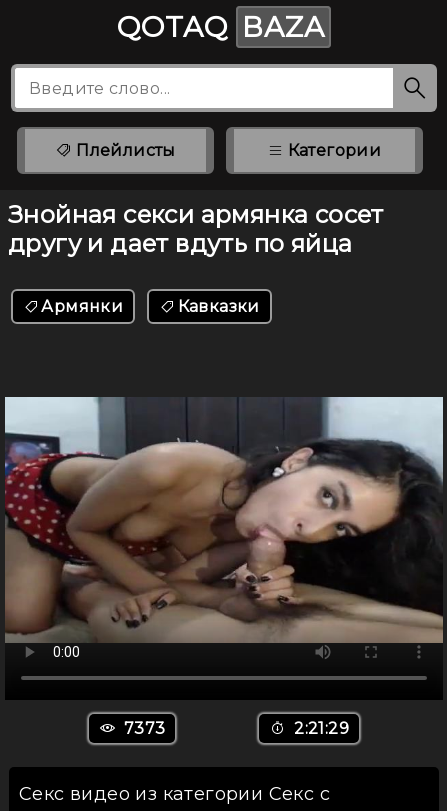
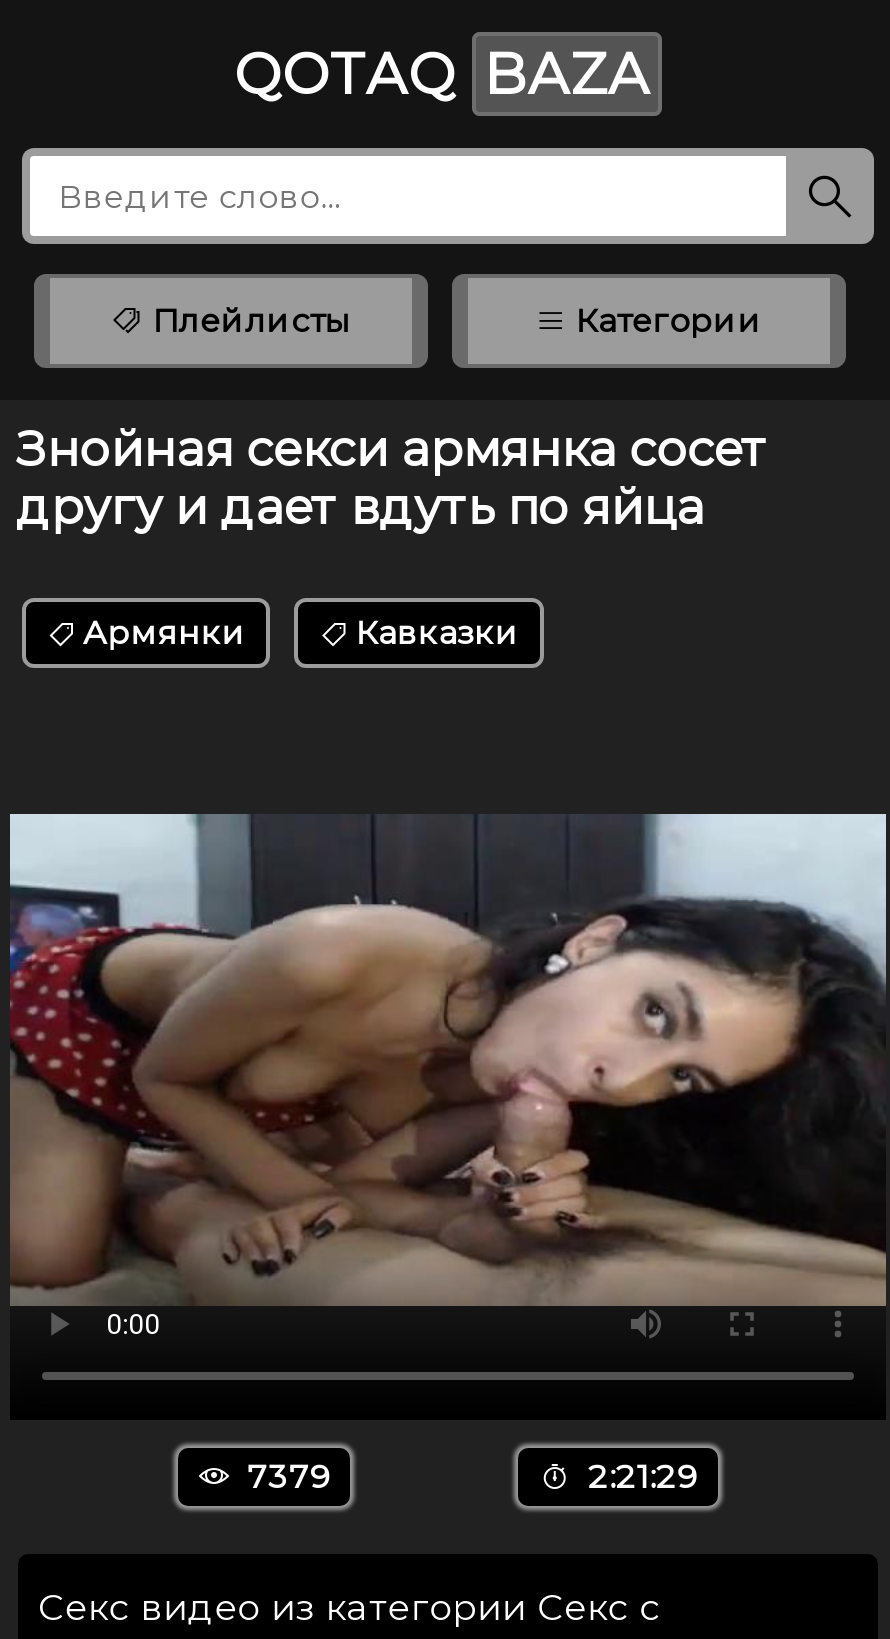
[119,719,165,738] 7373 -> [239,1458,331,1496] 7379

